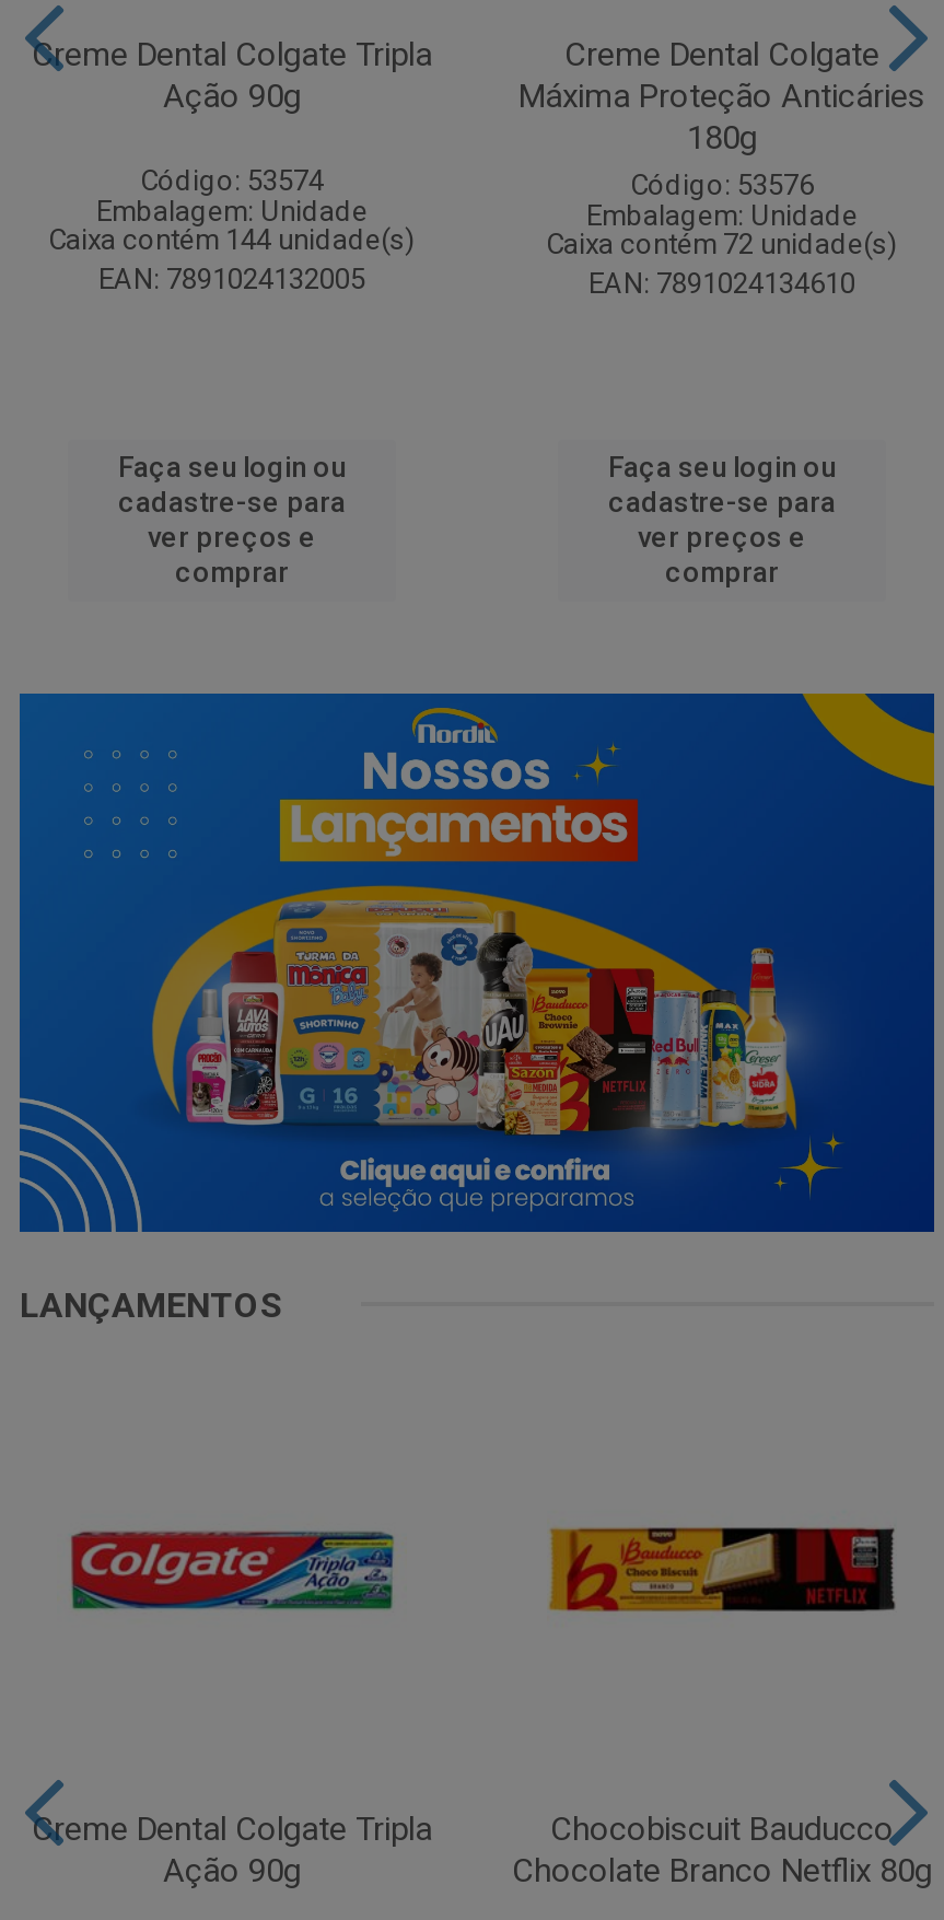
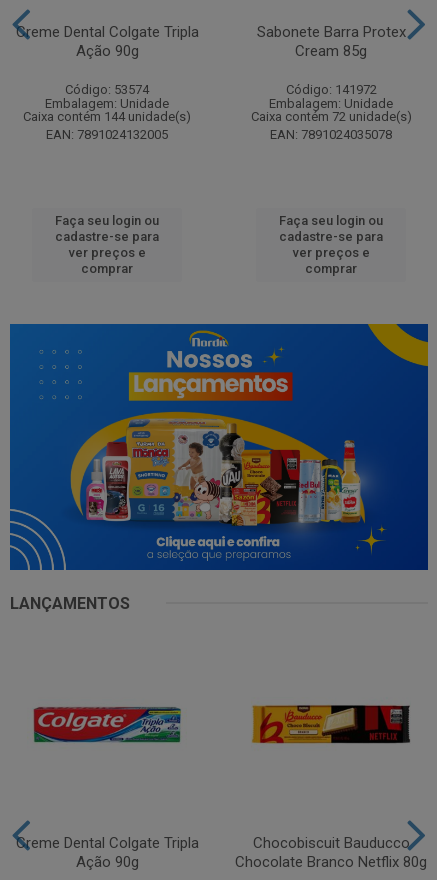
[518,35,925,202] Creme Dental Colgate | Máxima Proteção Anticáries | 180g | Código: 53576 -> [256,23,405,97] Sabonete Barra Protex | Cream 85g | Código: 141972
[588,267,855,300] EAN: 7891024134610 -> [270,127,392,142] EAN: 7891024035078

